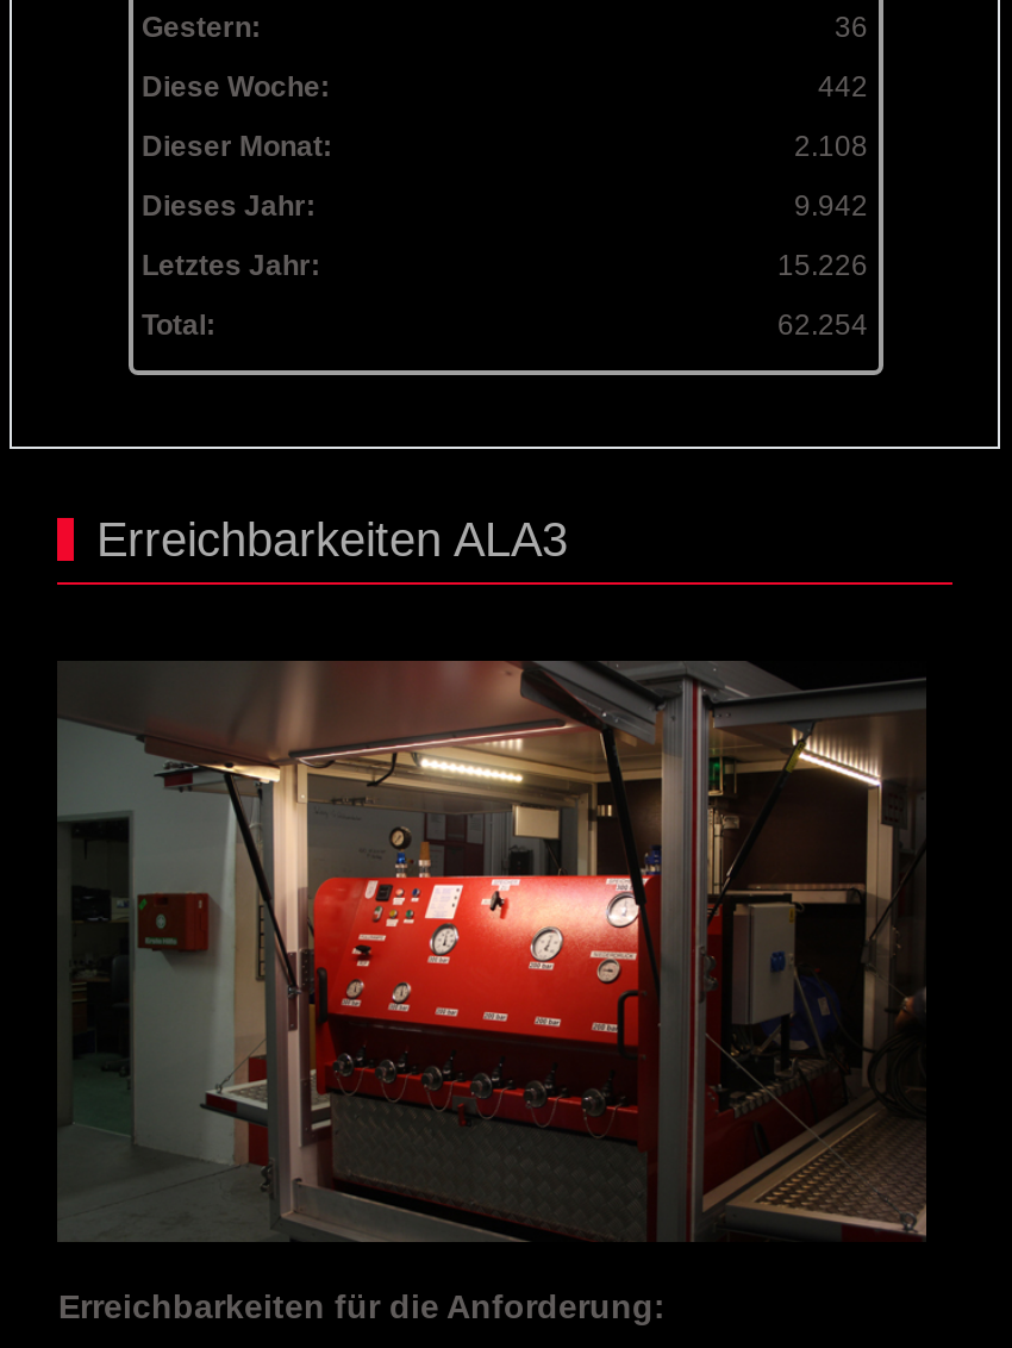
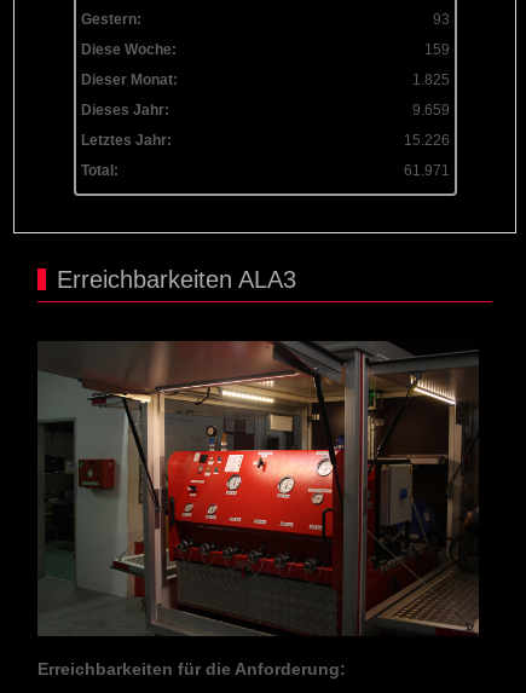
[835,11,868,44] 36 -> [432,11,449,28] 93
[818,70,868,104] 442 -> [424,41,449,58] 159
[794,130,868,163] 2.108 -> [412,71,449,88] 1.825
[794,190,868,223] 9.942 -> [412,102,449,119] 9.659
[777,309,868,342] 62.254 -> [403,162,449,179] 61.971

